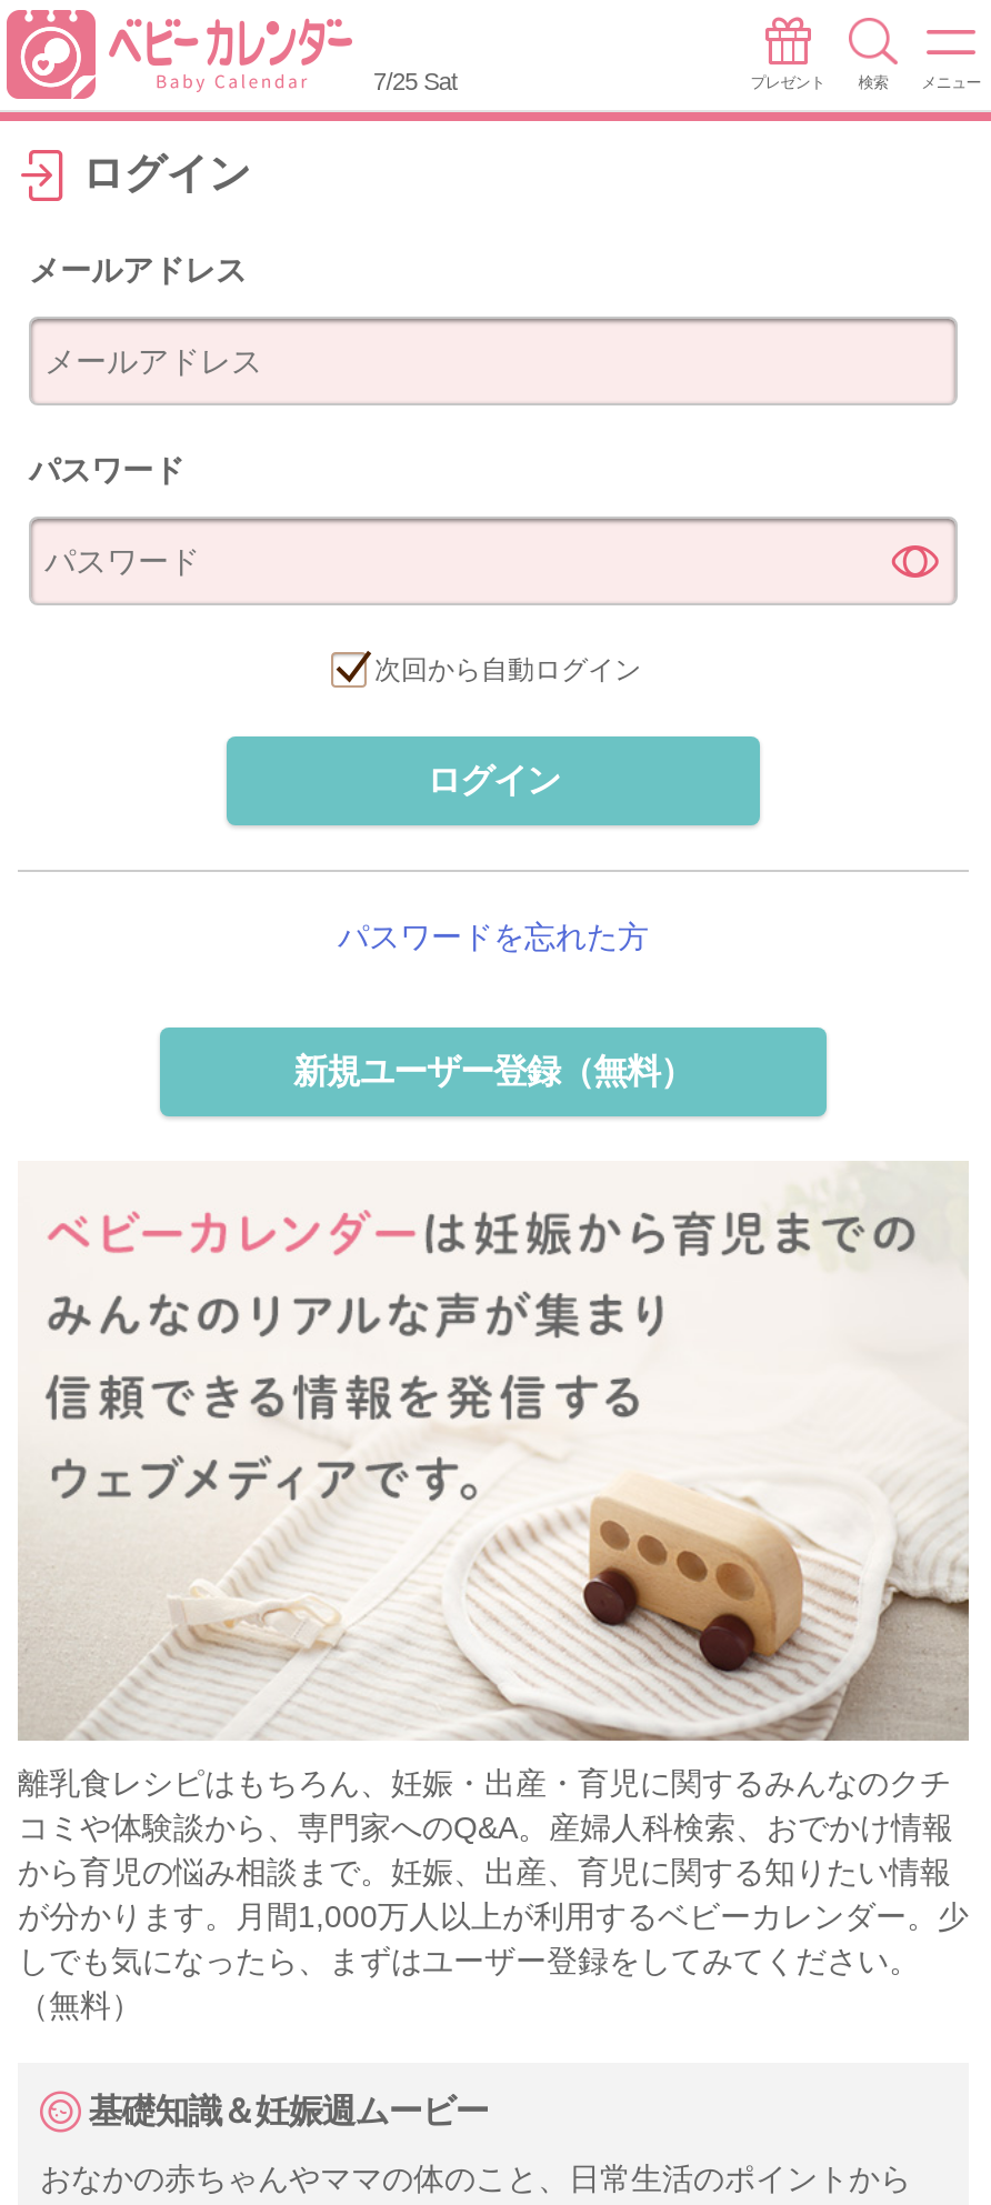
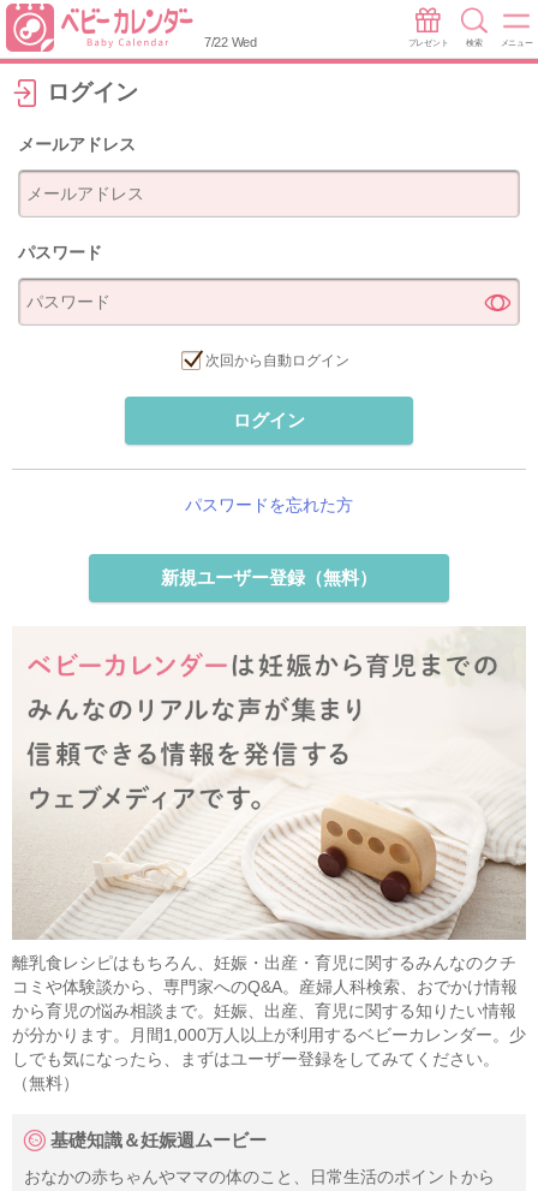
[373,68,457,94] 7/25 Sat -> [204,35,257,49] 7/22 Wed

